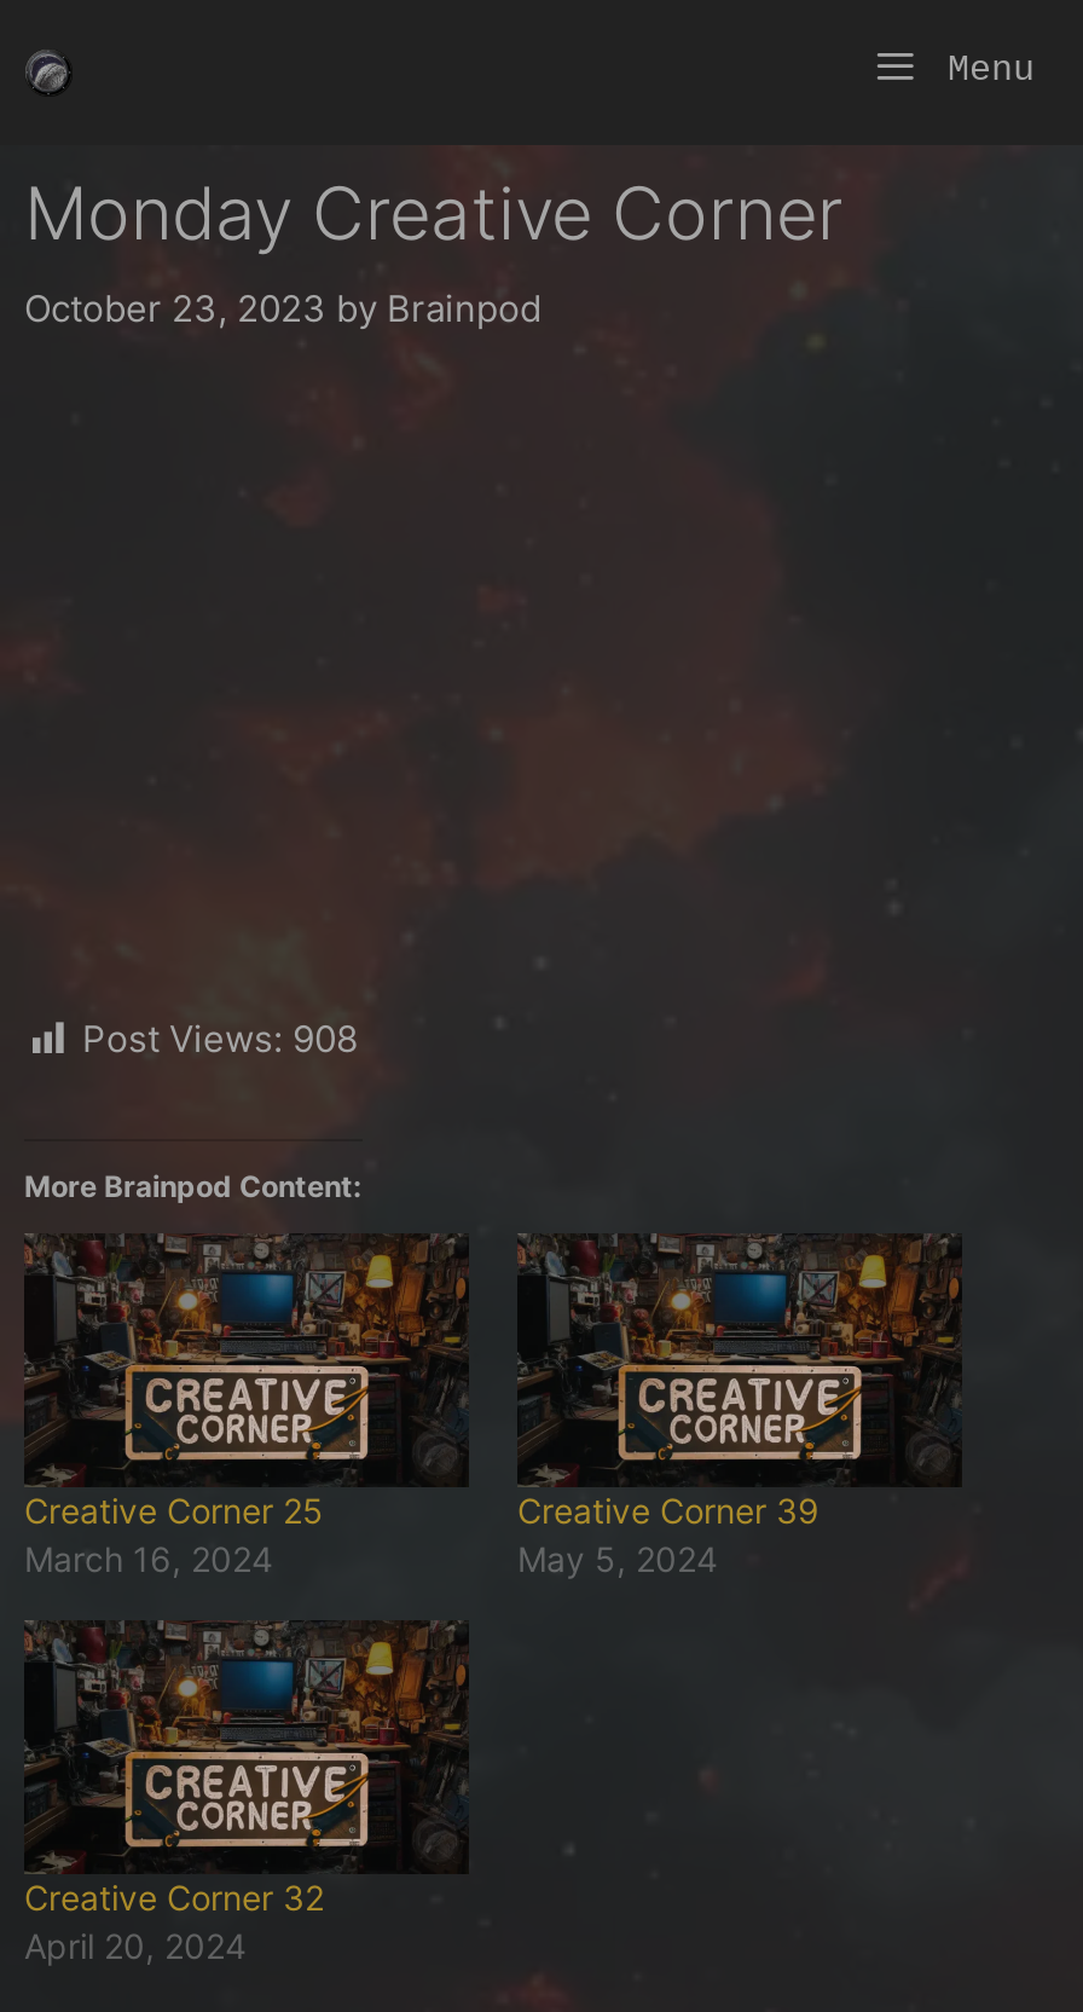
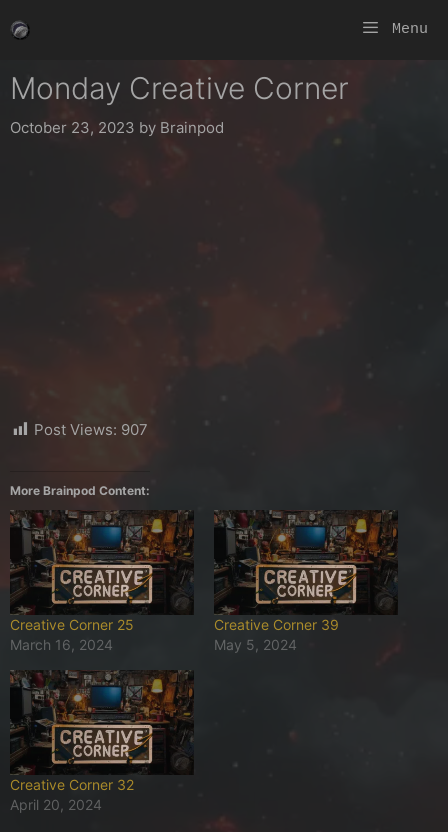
[82,1015,358,1061] Post Views: 908 -> [34,420,148,439] Post Views: 907

